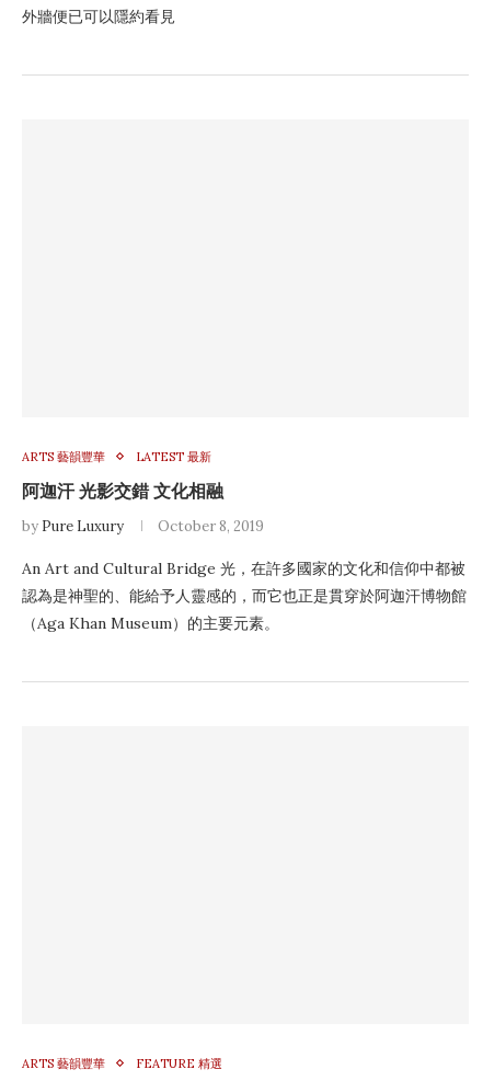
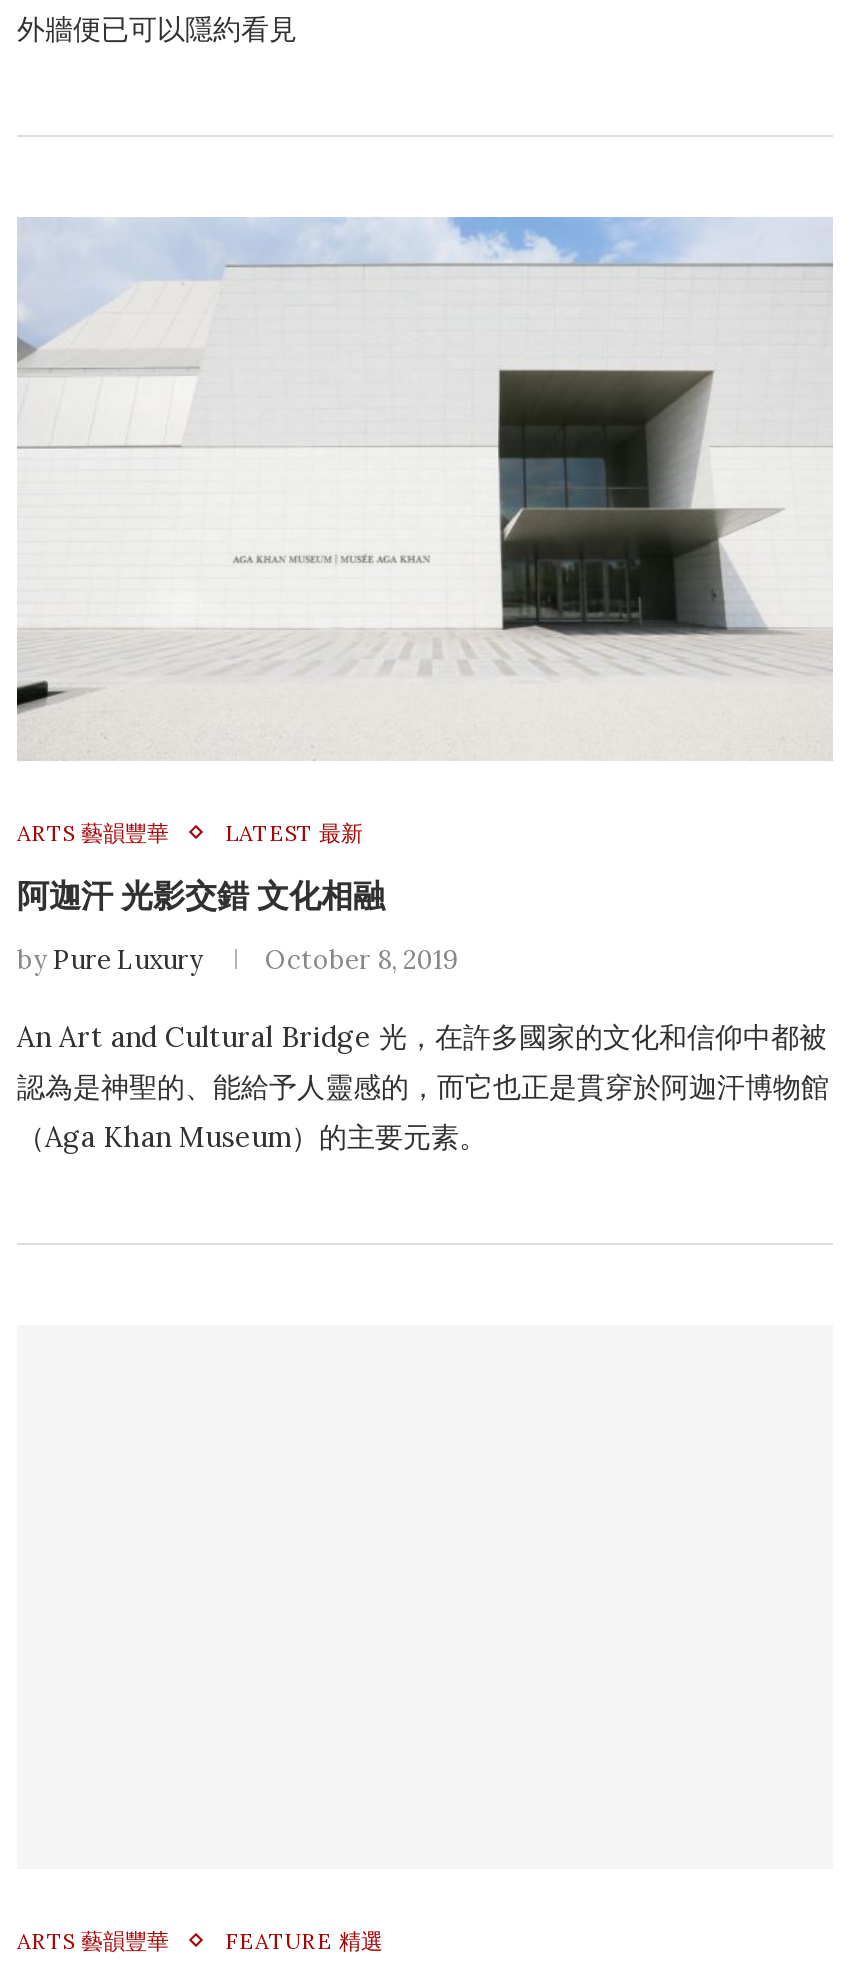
none -> [15,215,833,759] [image]

